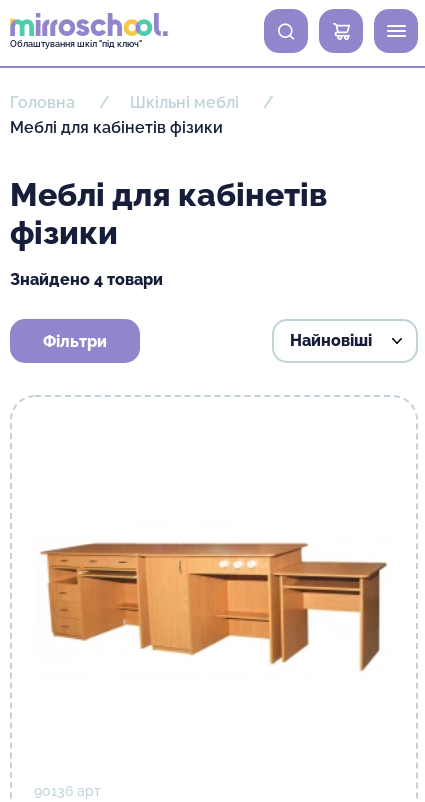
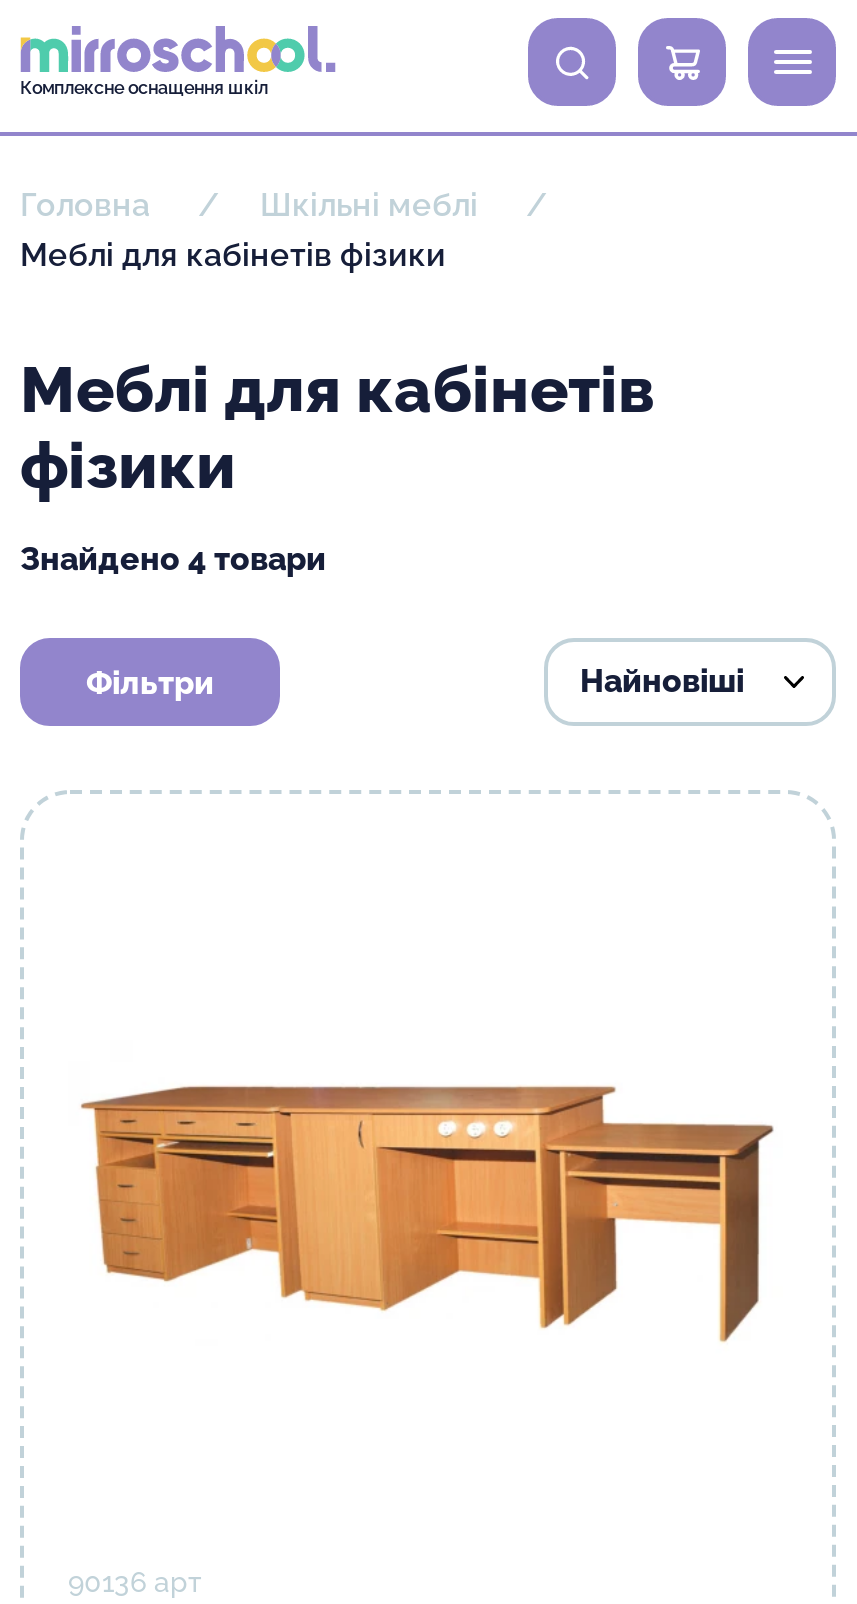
[10,39,142,49] Облаштування шкіл "під ключ" -> [20,78,268,98] Комплексне оснащення шкіл

